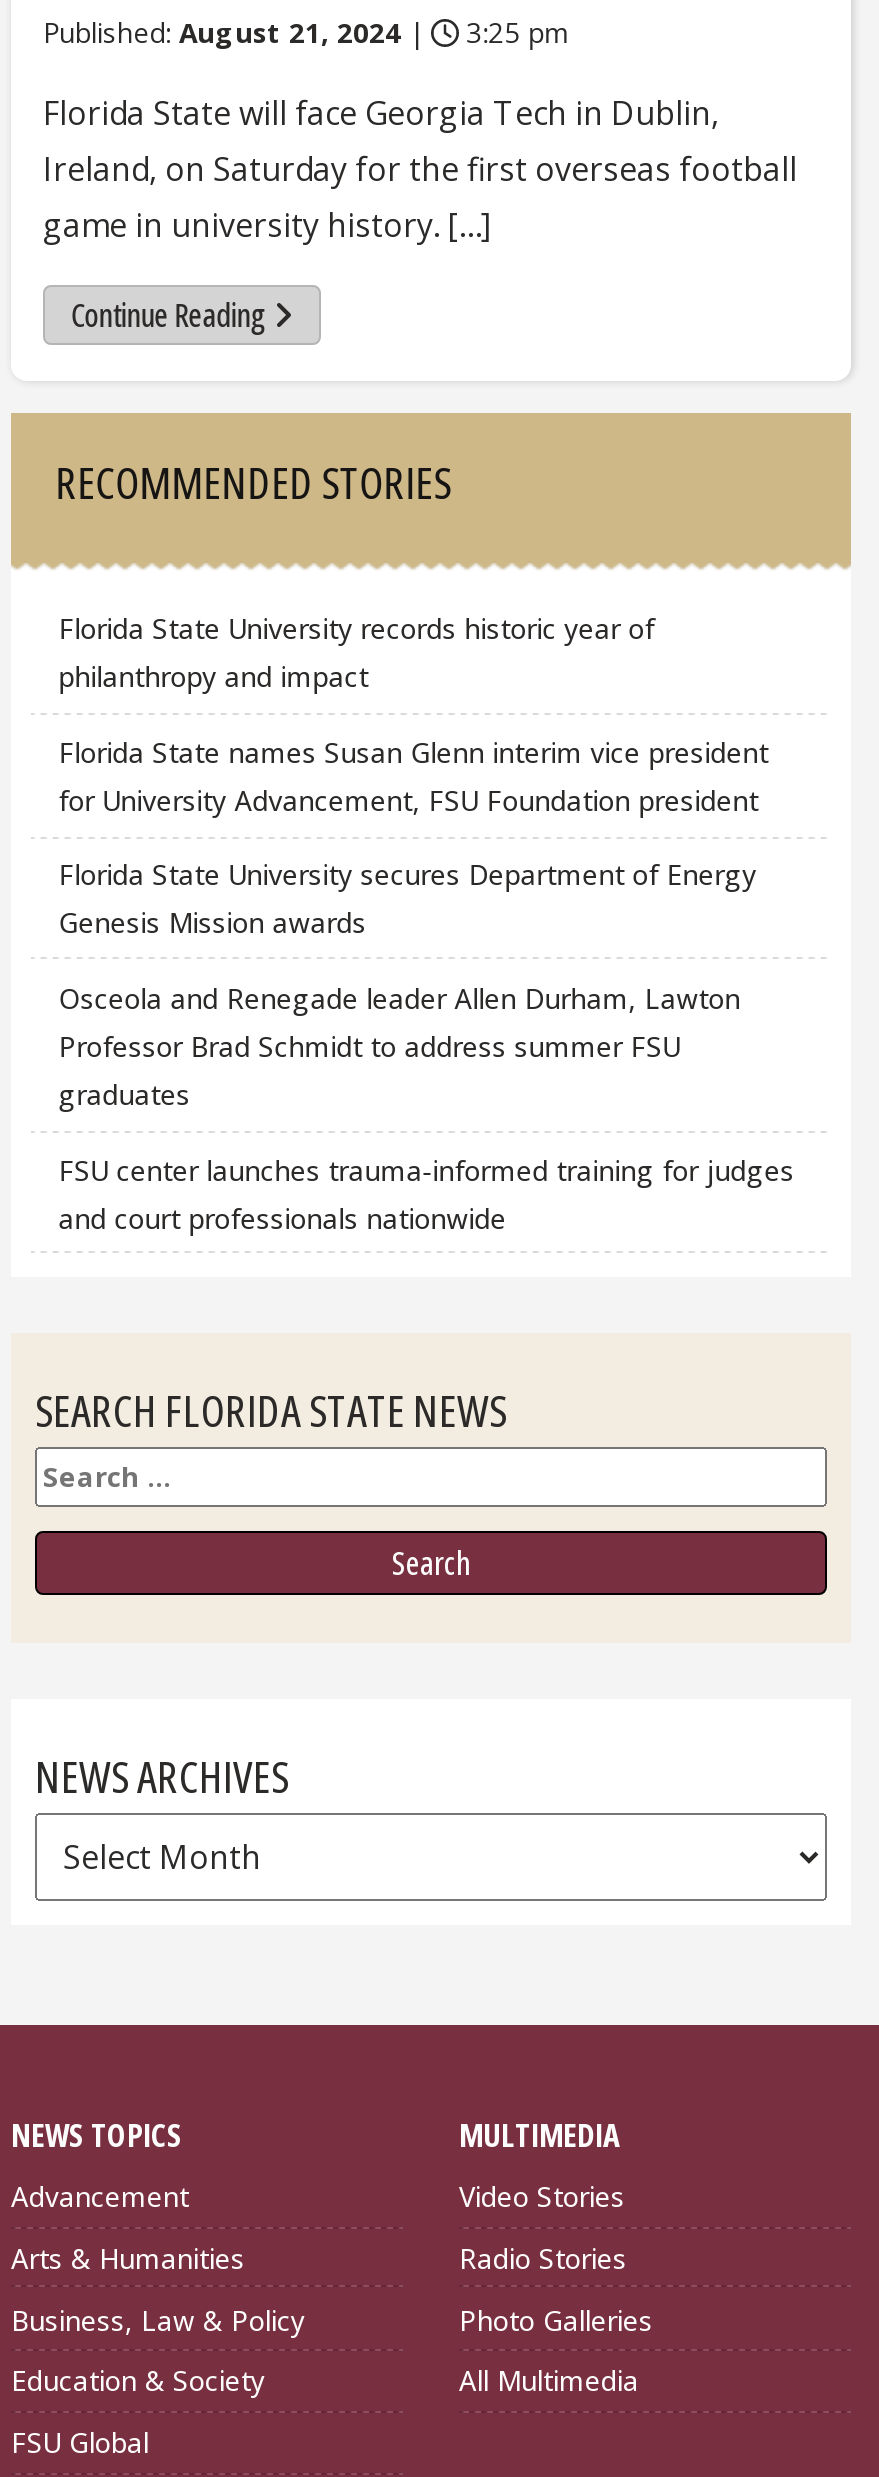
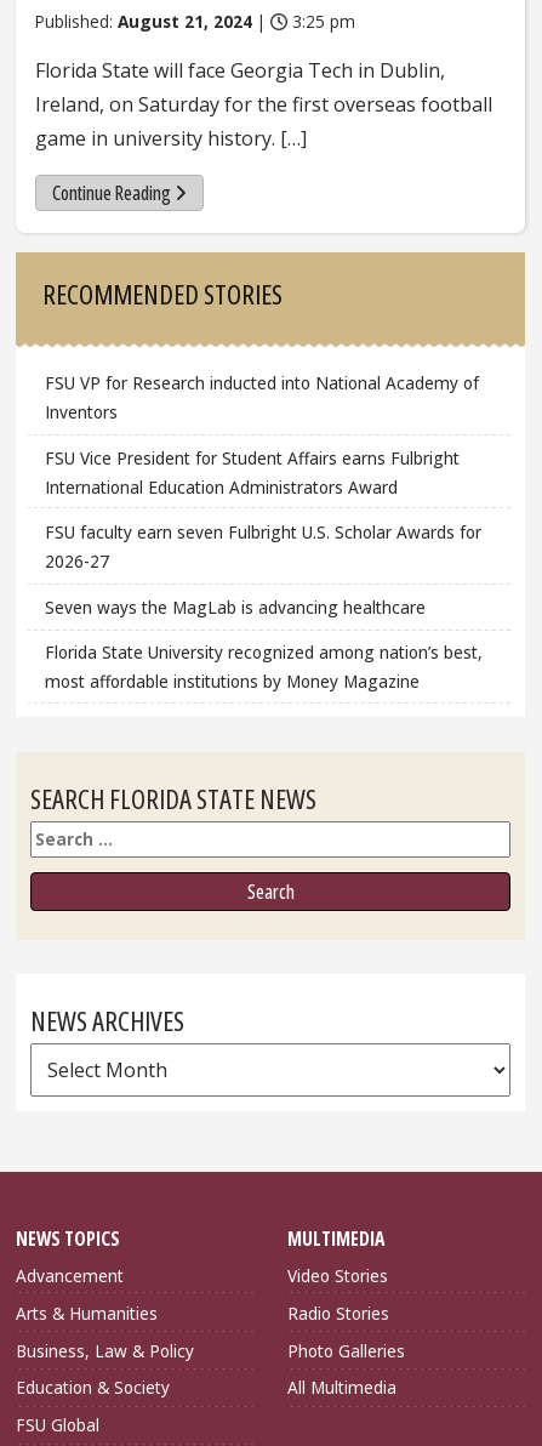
[59,609,655,695] Florida State University records historic year of | philanthropy and impact -> [45,371,479,423] FSU VP for Research inducted into National Academy of | Inventors
[59,732,769,818] Florida State names Susan Glenn interim vice president | for University Advancement, FSU Foundation president -> [45,446,459,498] FSU Vice President for Student Affairs earns Fulbright | International Education Administrators Award
[59,856,757,942] Florida State University secures Department of Energy | Genesis Mission awards -> [45,521,481,573] FSU faculty earn seven Fulbright U.S. Scholar Awards for | 2026-27
[59,979,741,1113] Osceola and Renegade leader Allen Durham, Lawton | Professor Brad Schmidt to address summer FSU | graduates -> [45,596,425,619] Seven ways the MagLab is advancing healthcare
[59,1150,795,1236] FSU center launches trauma-informed training for judges | and court professionals nationwide -> [45,641,482,693] Florida State University recognized among nation’s best, | most affordable institutions by Money Magazine

